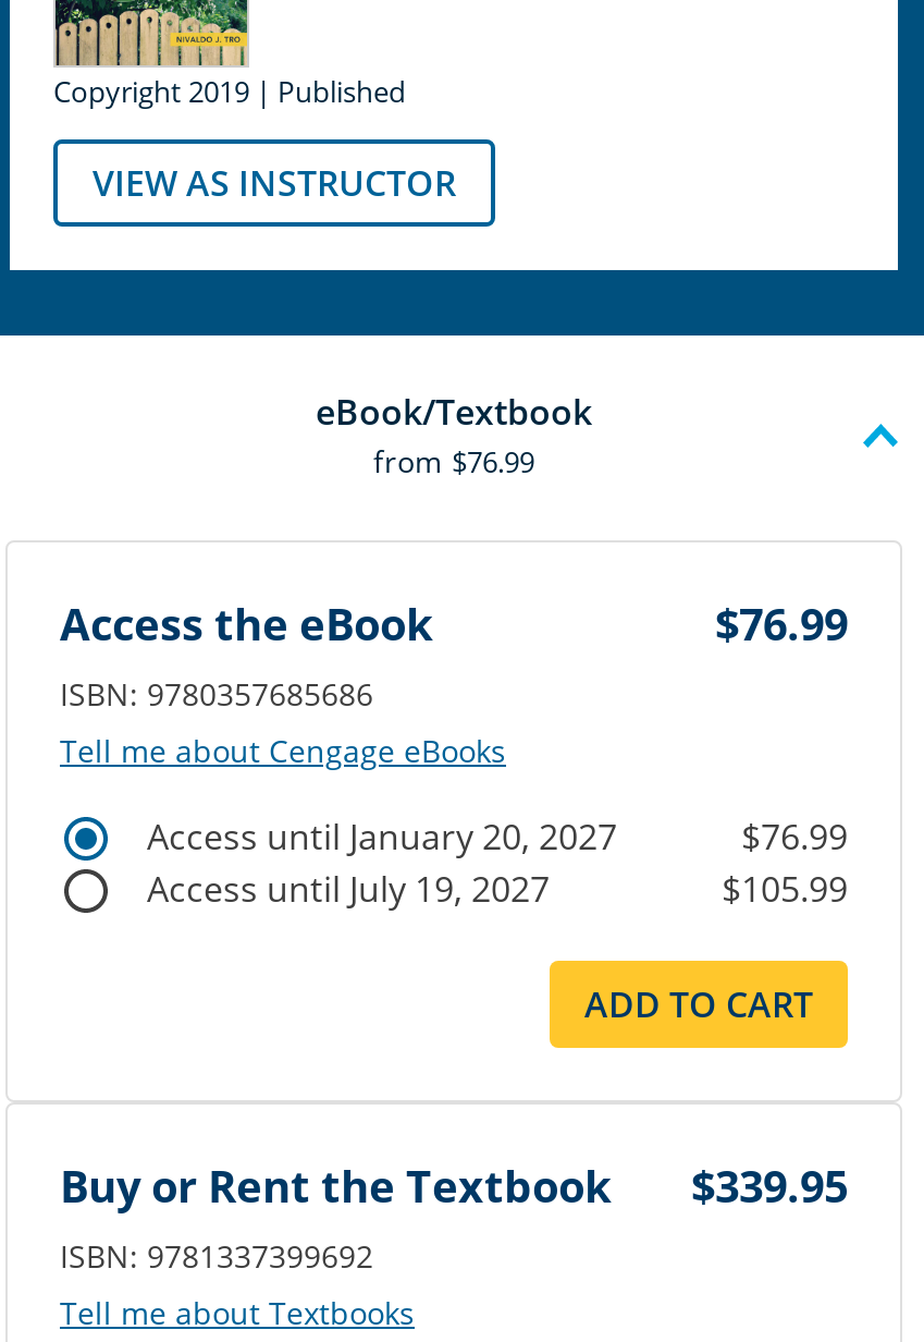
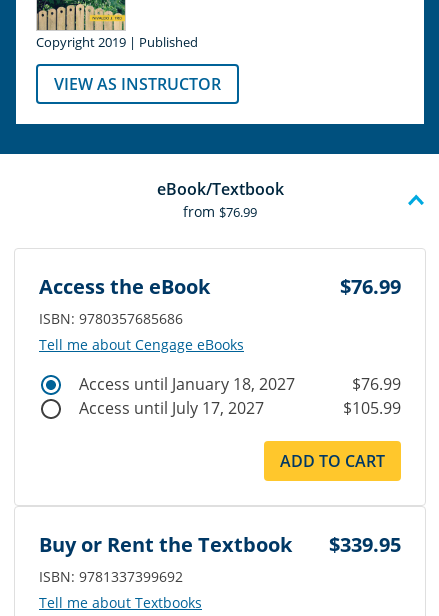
[147,812,617,860] Access until January 20, 2027 -> [79,373,295,395] Access until January 18, 2027
[147,864,550,912] Access until July 19, 2027 -> [79,397,264,419] Access until July 17, 2027

